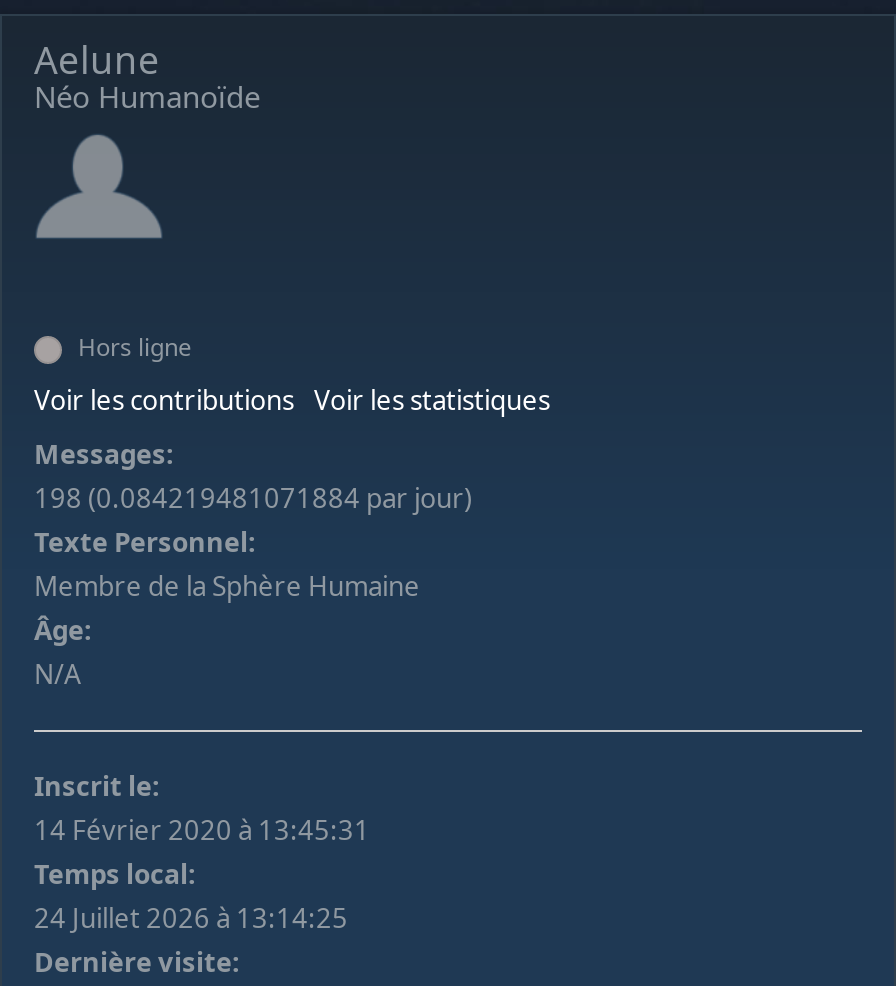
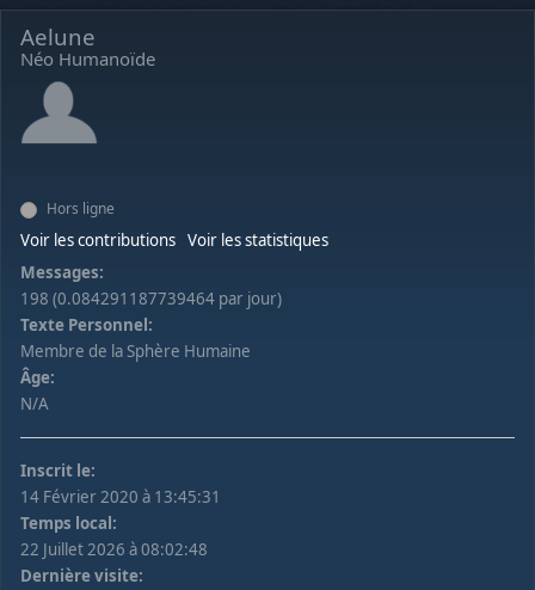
[34,480,472,516] 198 (0.084219481071884 par jour) -> [20,288,282,309] 198 (0.084291187739464 par jour)
[34,900,348,936] 24 Juillet 2026 à 13:14:25 -> [20,539,208,560] 22 Juillet 2026 à 08:02:48

